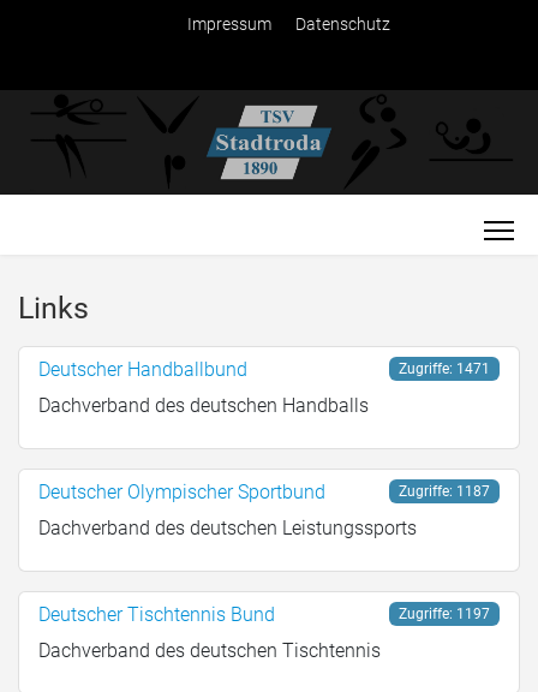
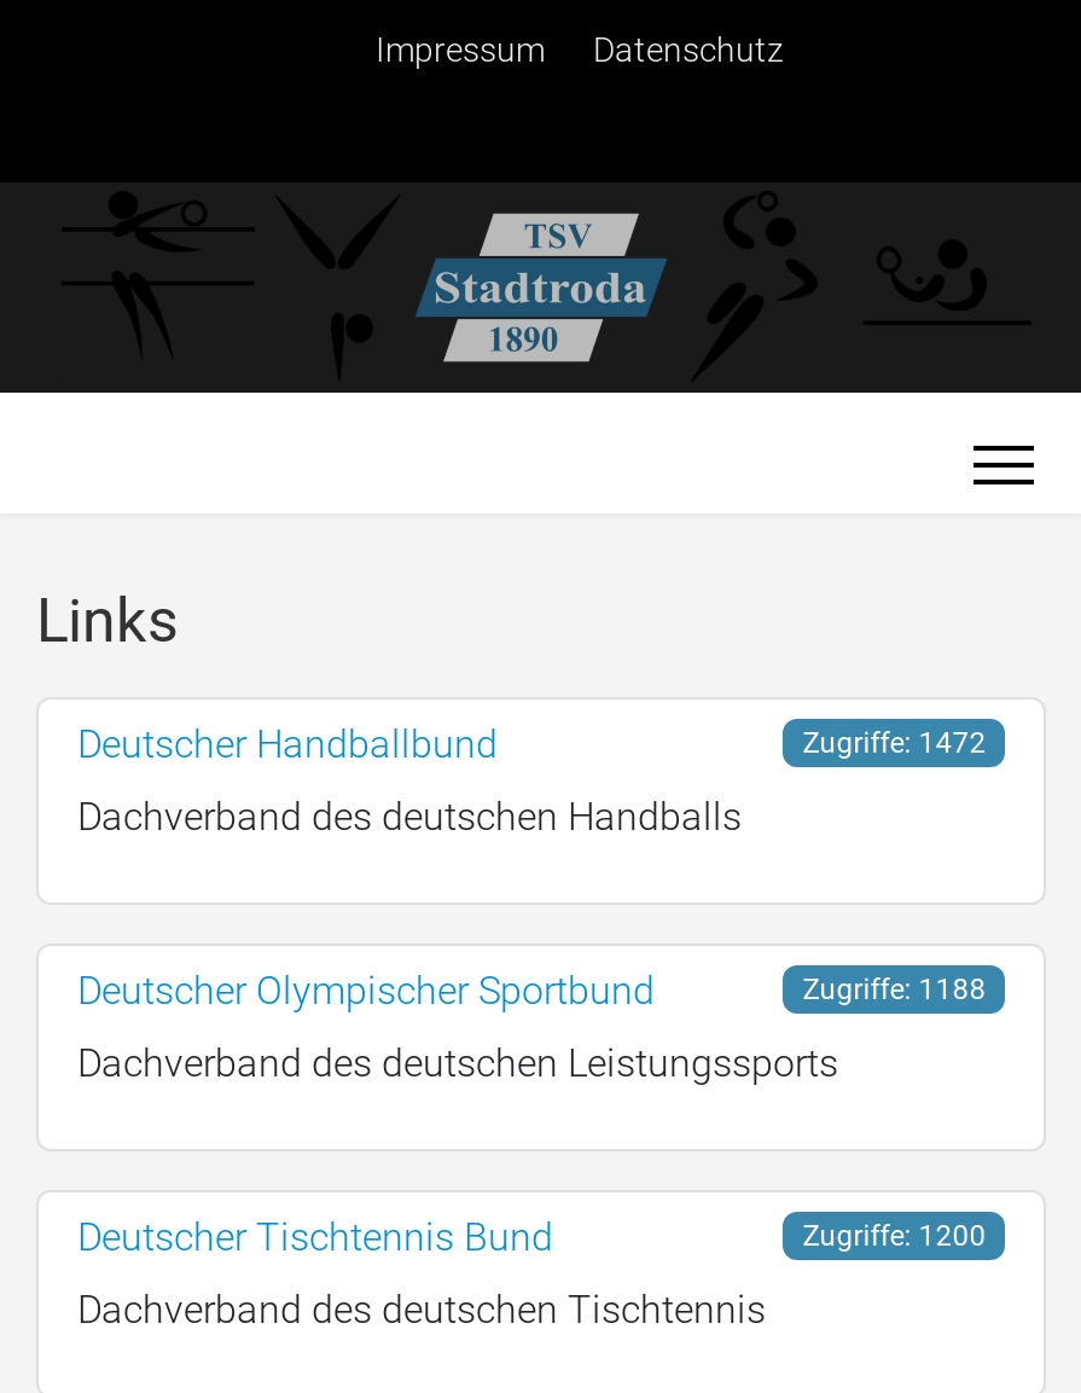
[399,360,490,377] Zugriffe: 1471 -> [802,726,986,760] Zugriffe: 1472
[399,483,490,500] Zugriffe: 1187 -> [802,973,986,1006] Zugriffe: 1188
[399,605,490,622] Zugriffe: 1197 -> [802,1219,986,1253] Zugriffe: 1200

